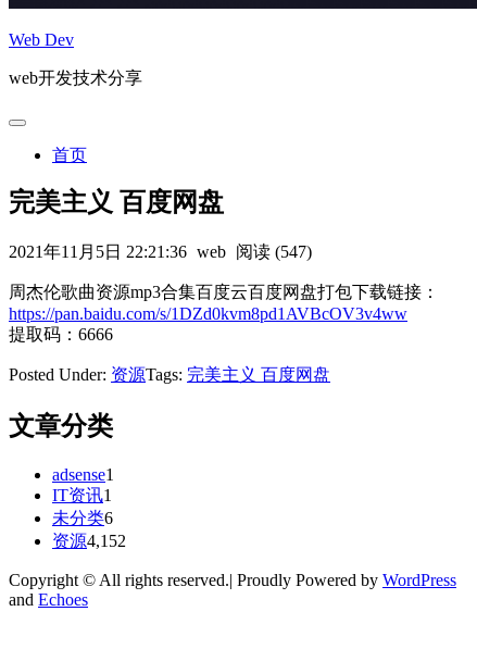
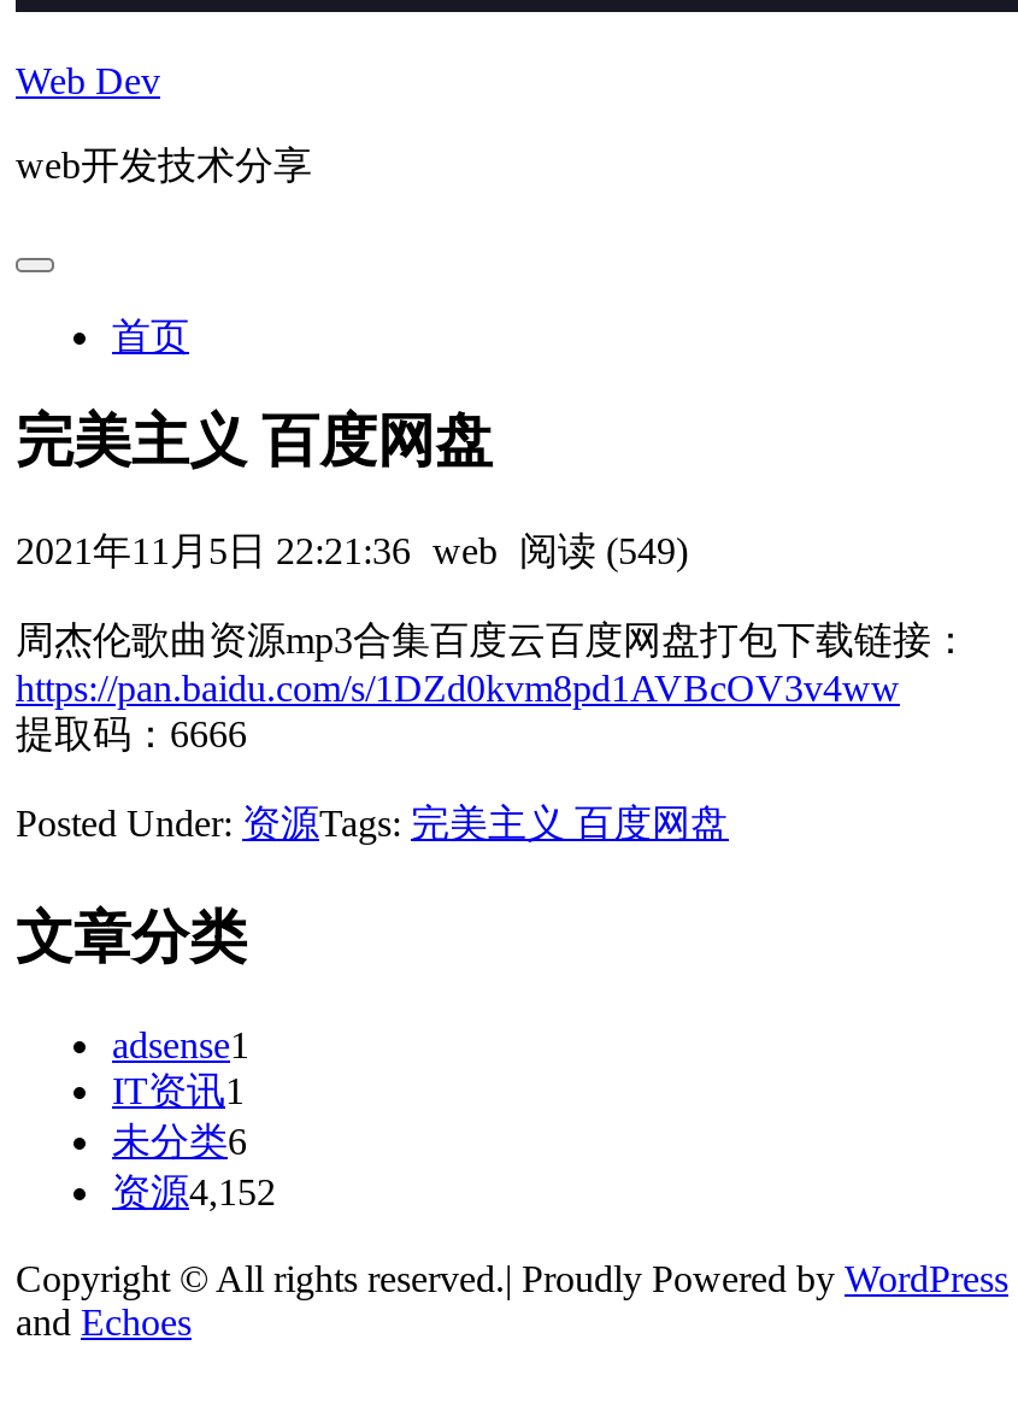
[9,242,312,261] 2021年11月5日 22:21:36 web 阅读 (547) -> [16,530,688,571] 2021年11月5日 22:21:36 web 阅读 (549)

